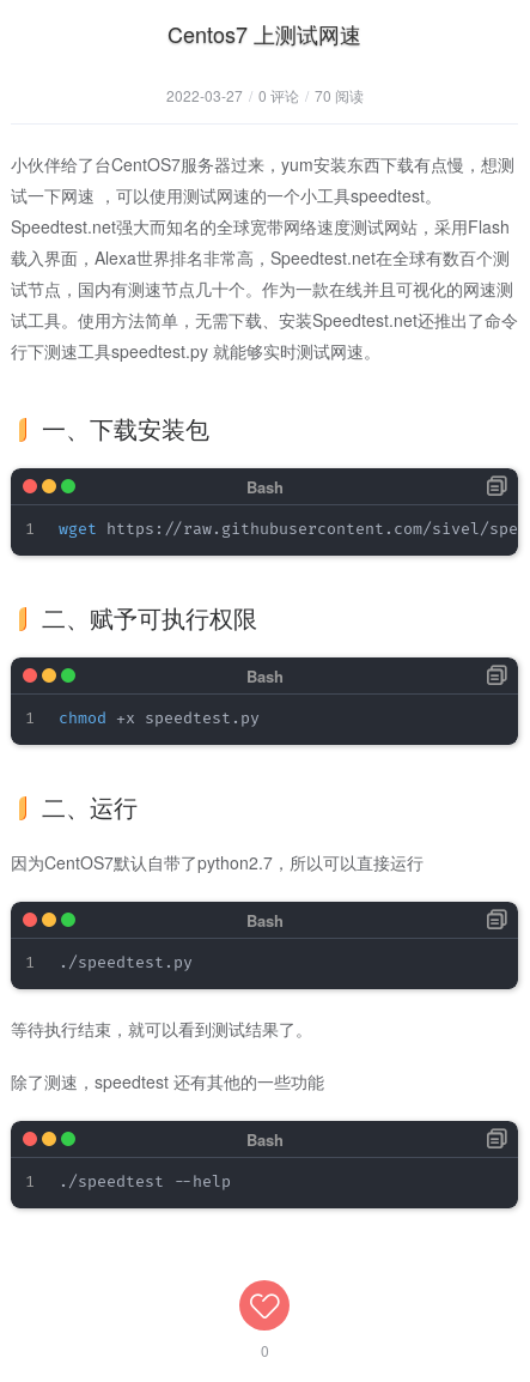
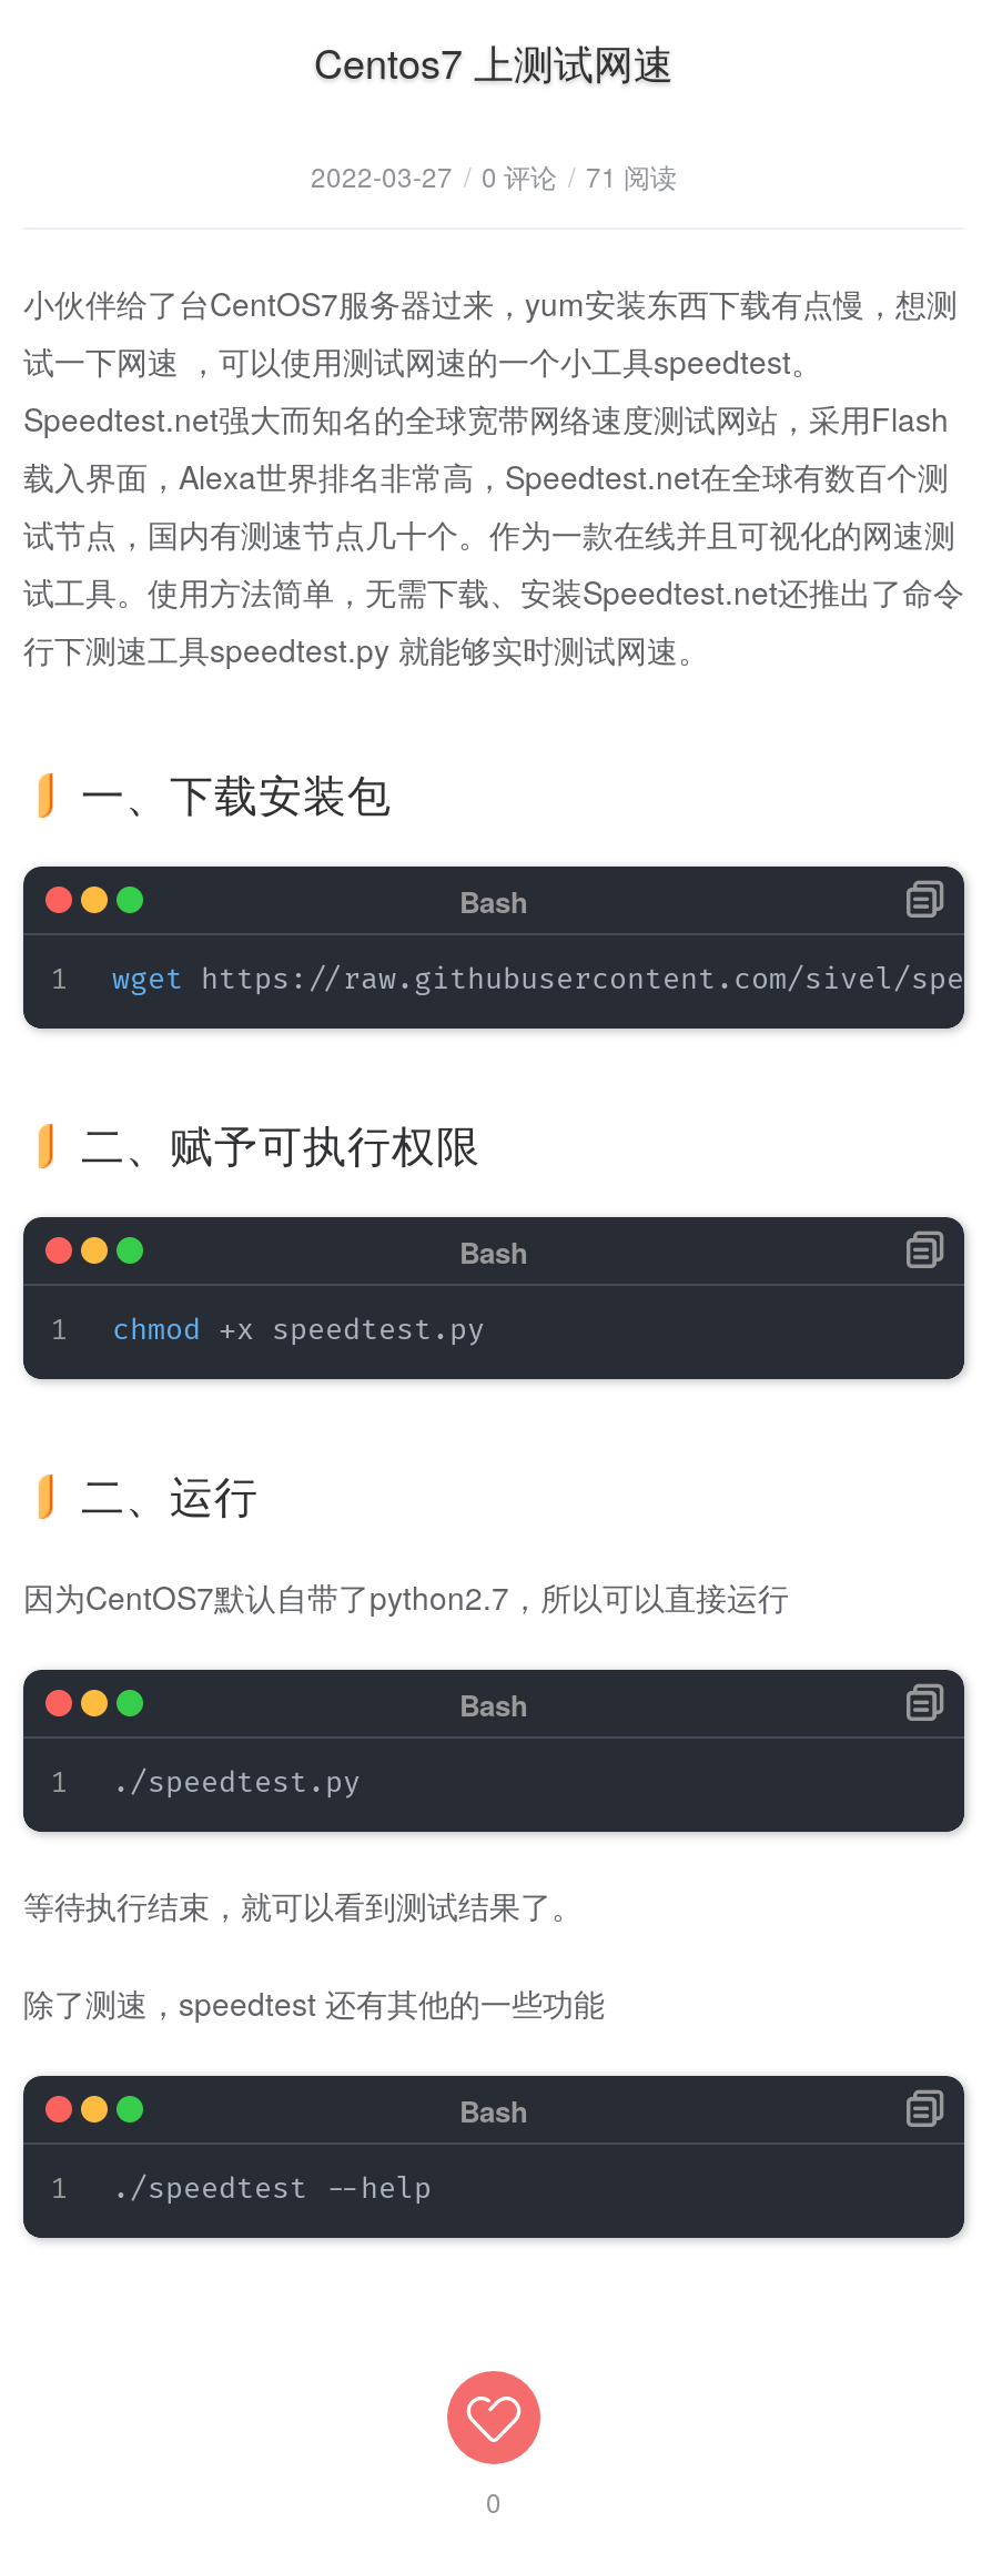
[166,85,363,105] 2022-03-27 / 0 评论 / 70 阅读 -> [311,156,677,194] 2022-03-27 / 0 评论 / 71 阅读

